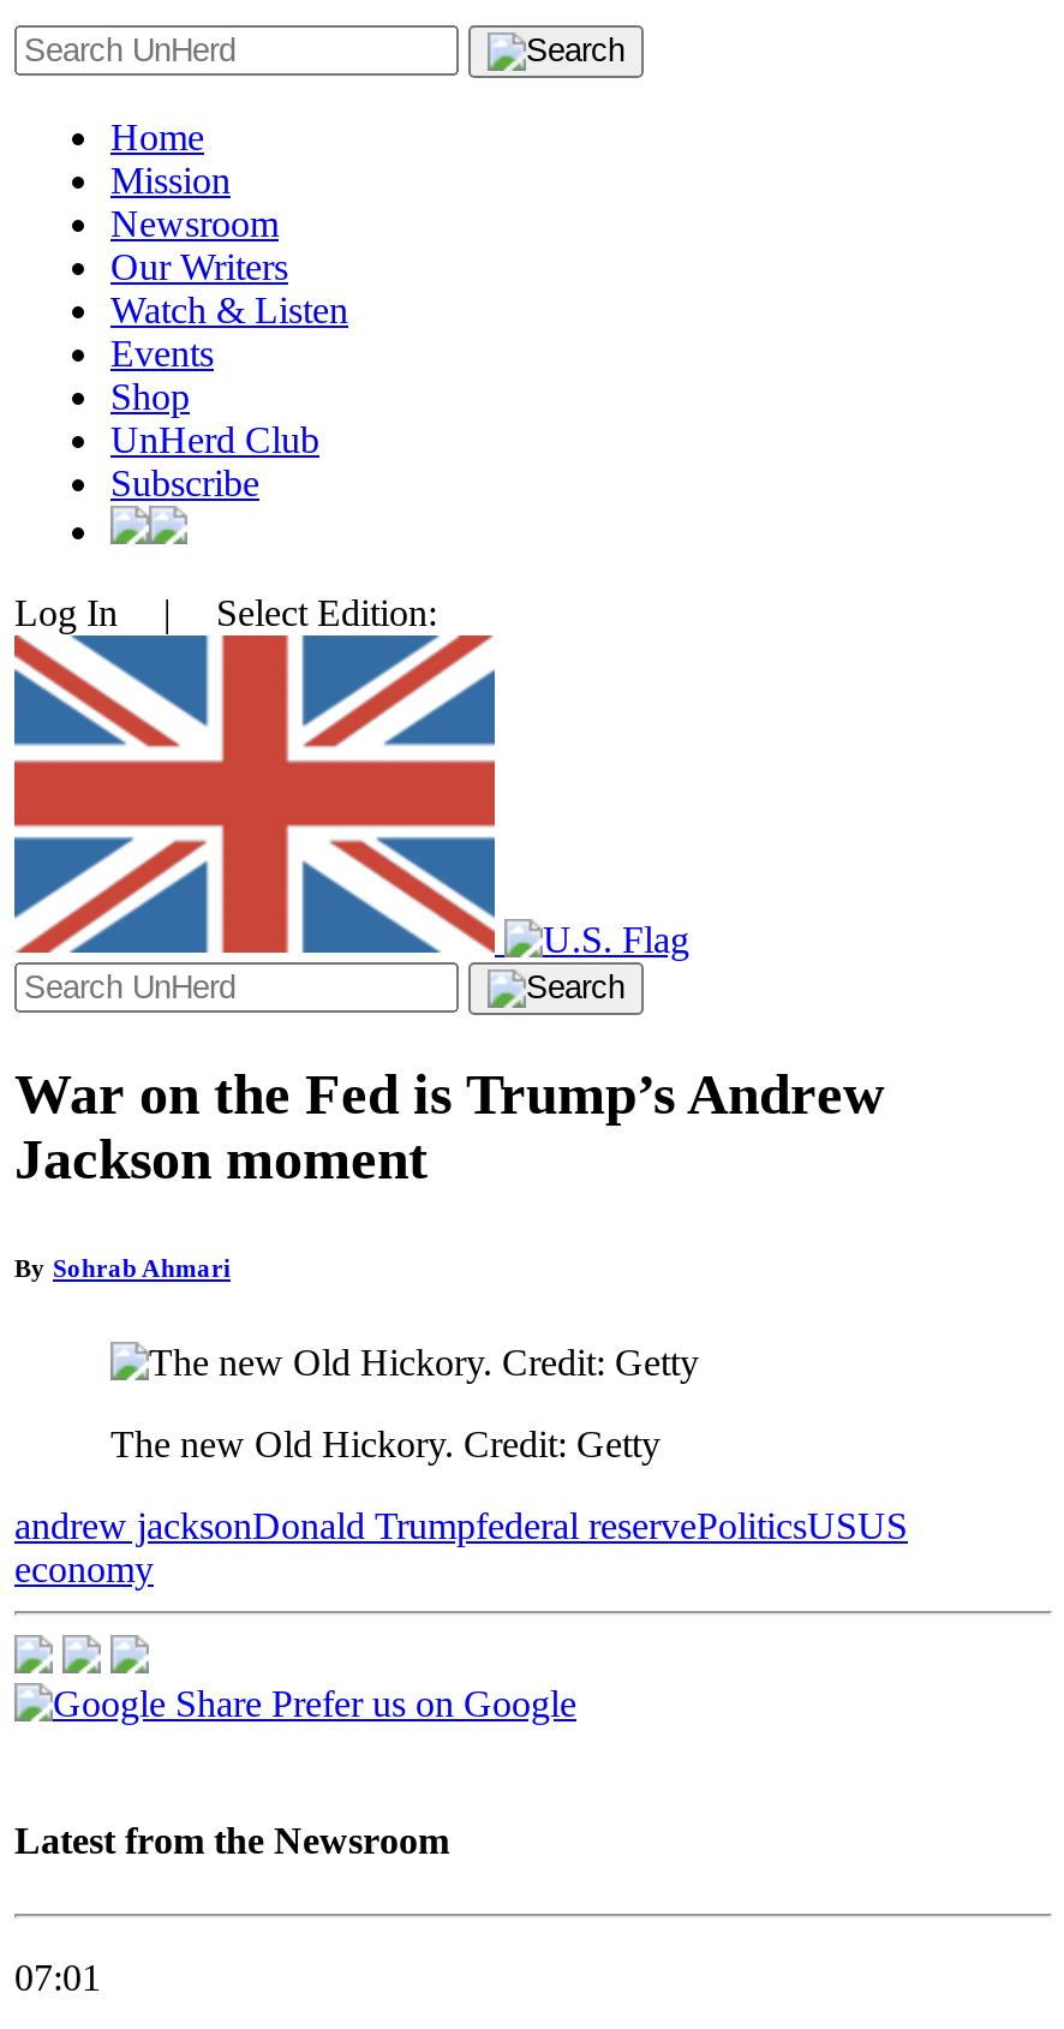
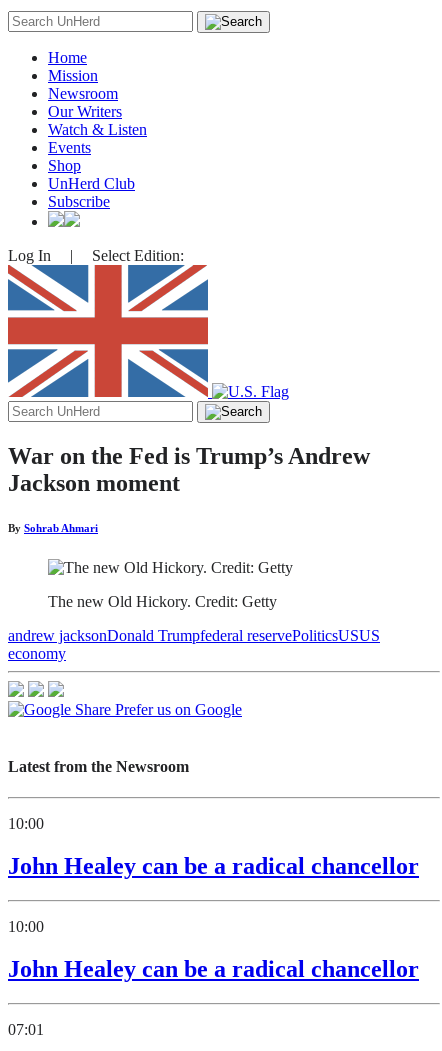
none -> [8,815,419,982] 10:00 | John Healey can be a radical chancellor | 10:00 | John Healey can be a radical chancellor

